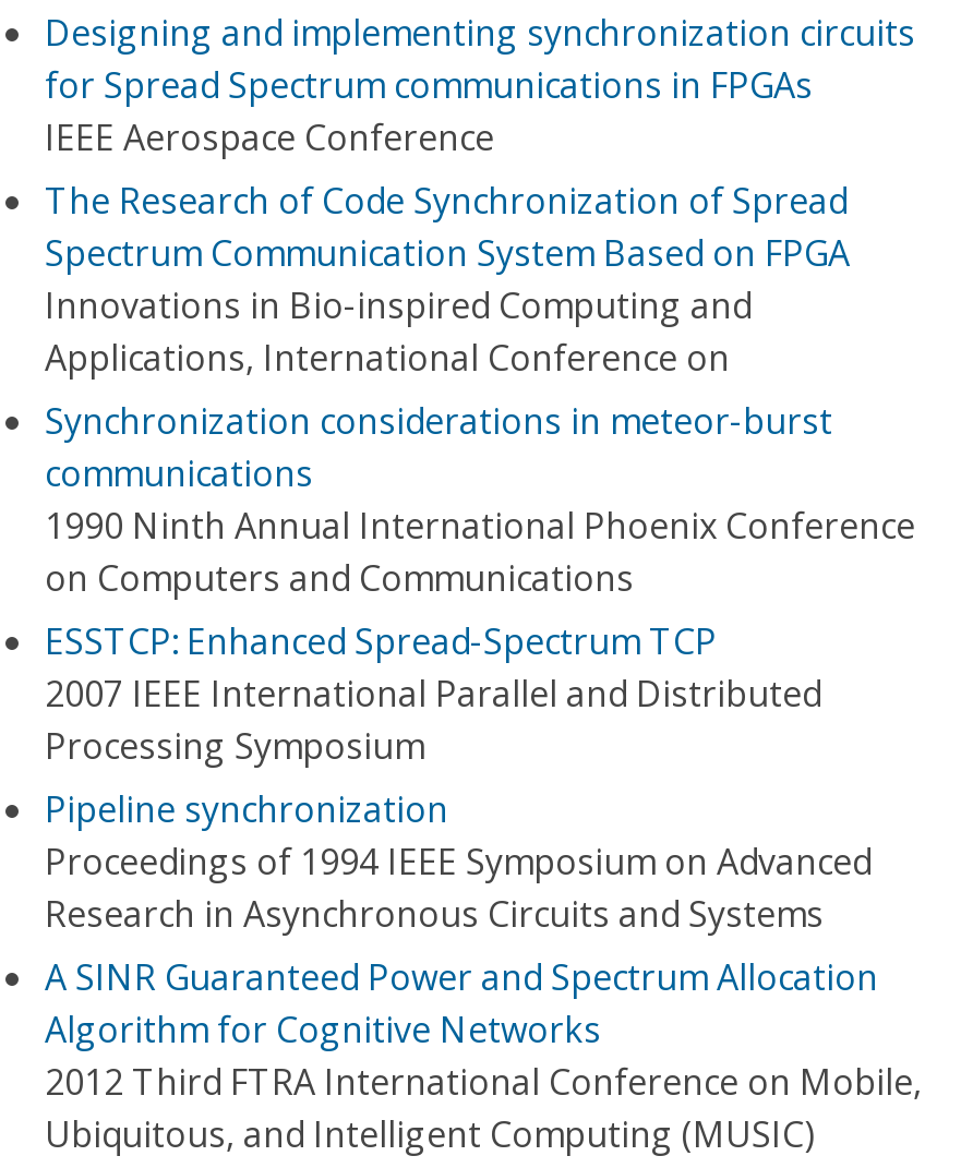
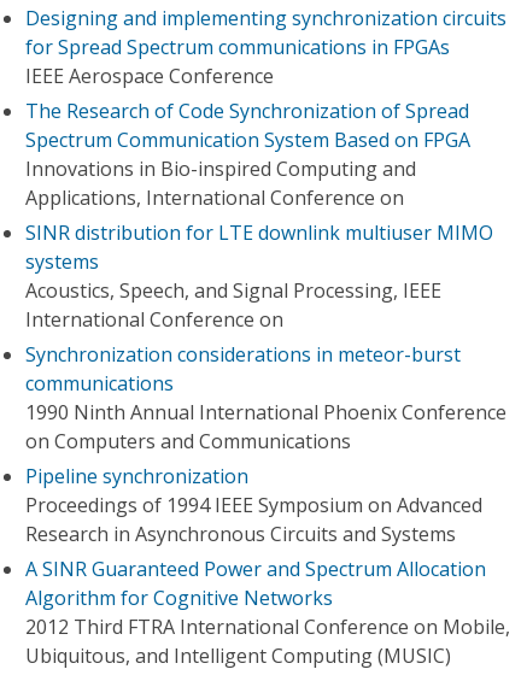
none -> [25,219,493,333] SINR distribution for LTE downlink multiuser MIMO | systems | Acoustics, Speech, and Signal Processing, IEEE | International Conference on
moved [45,397,915,602] -> [25,341,506,454]: Synchronization considerations in meteor-burst | communications | 1990 Ninth Annual International Phoenix Conference | on Computers and Communications
[45,617,821,770] ESSTCP: Enhanced Spread-Spectrum TCP | 2007 IEEE International Parallel and Distributed | Processing Symposium -> none

